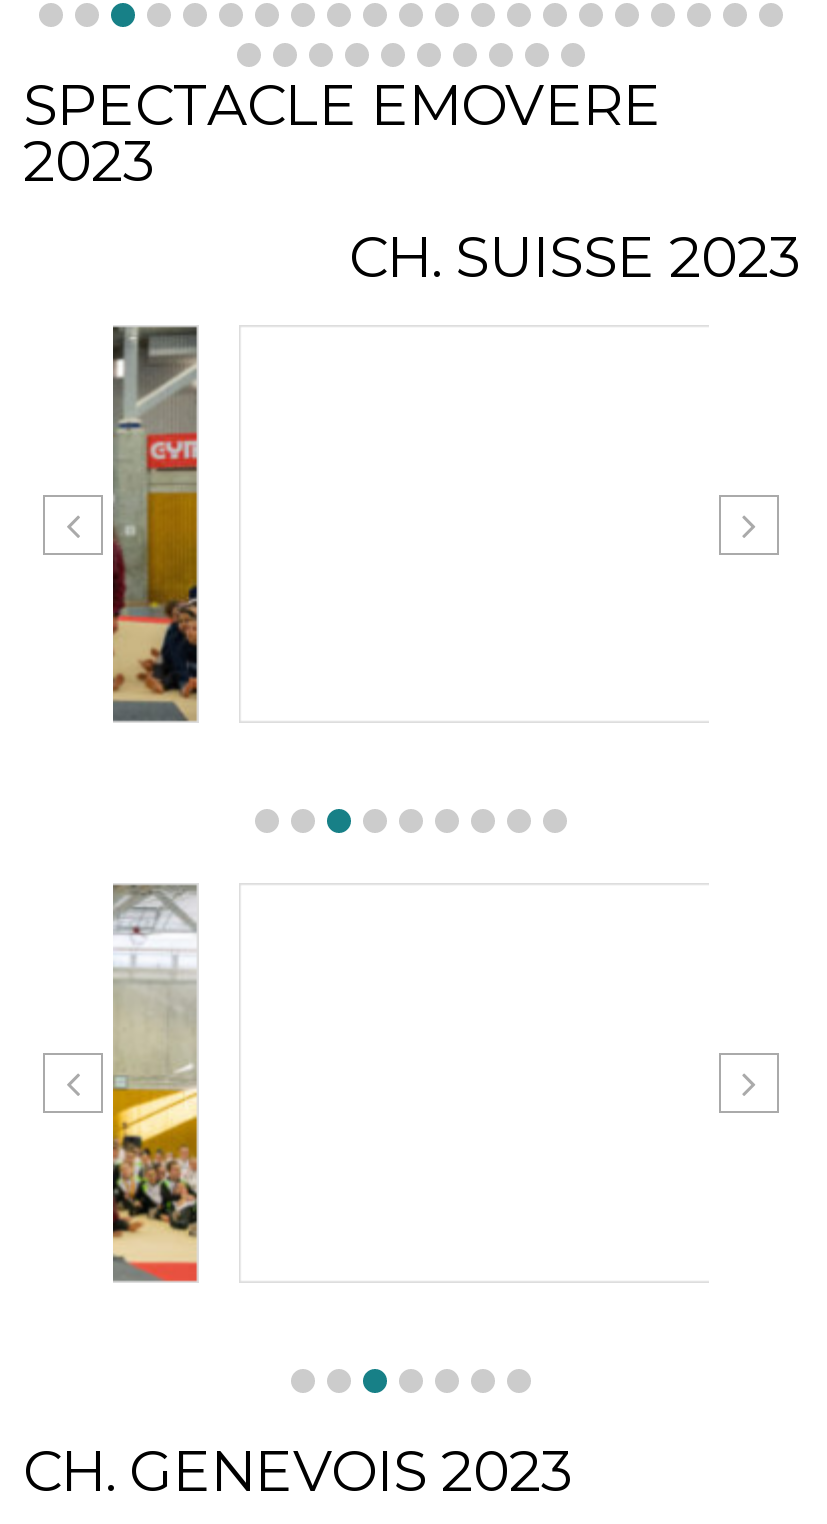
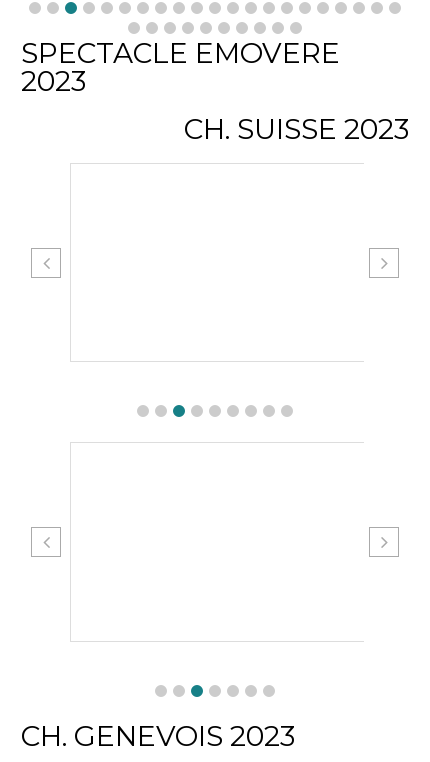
[111,325,199,723] [image] -> none
[111,883,199,1283] [image] -> none

